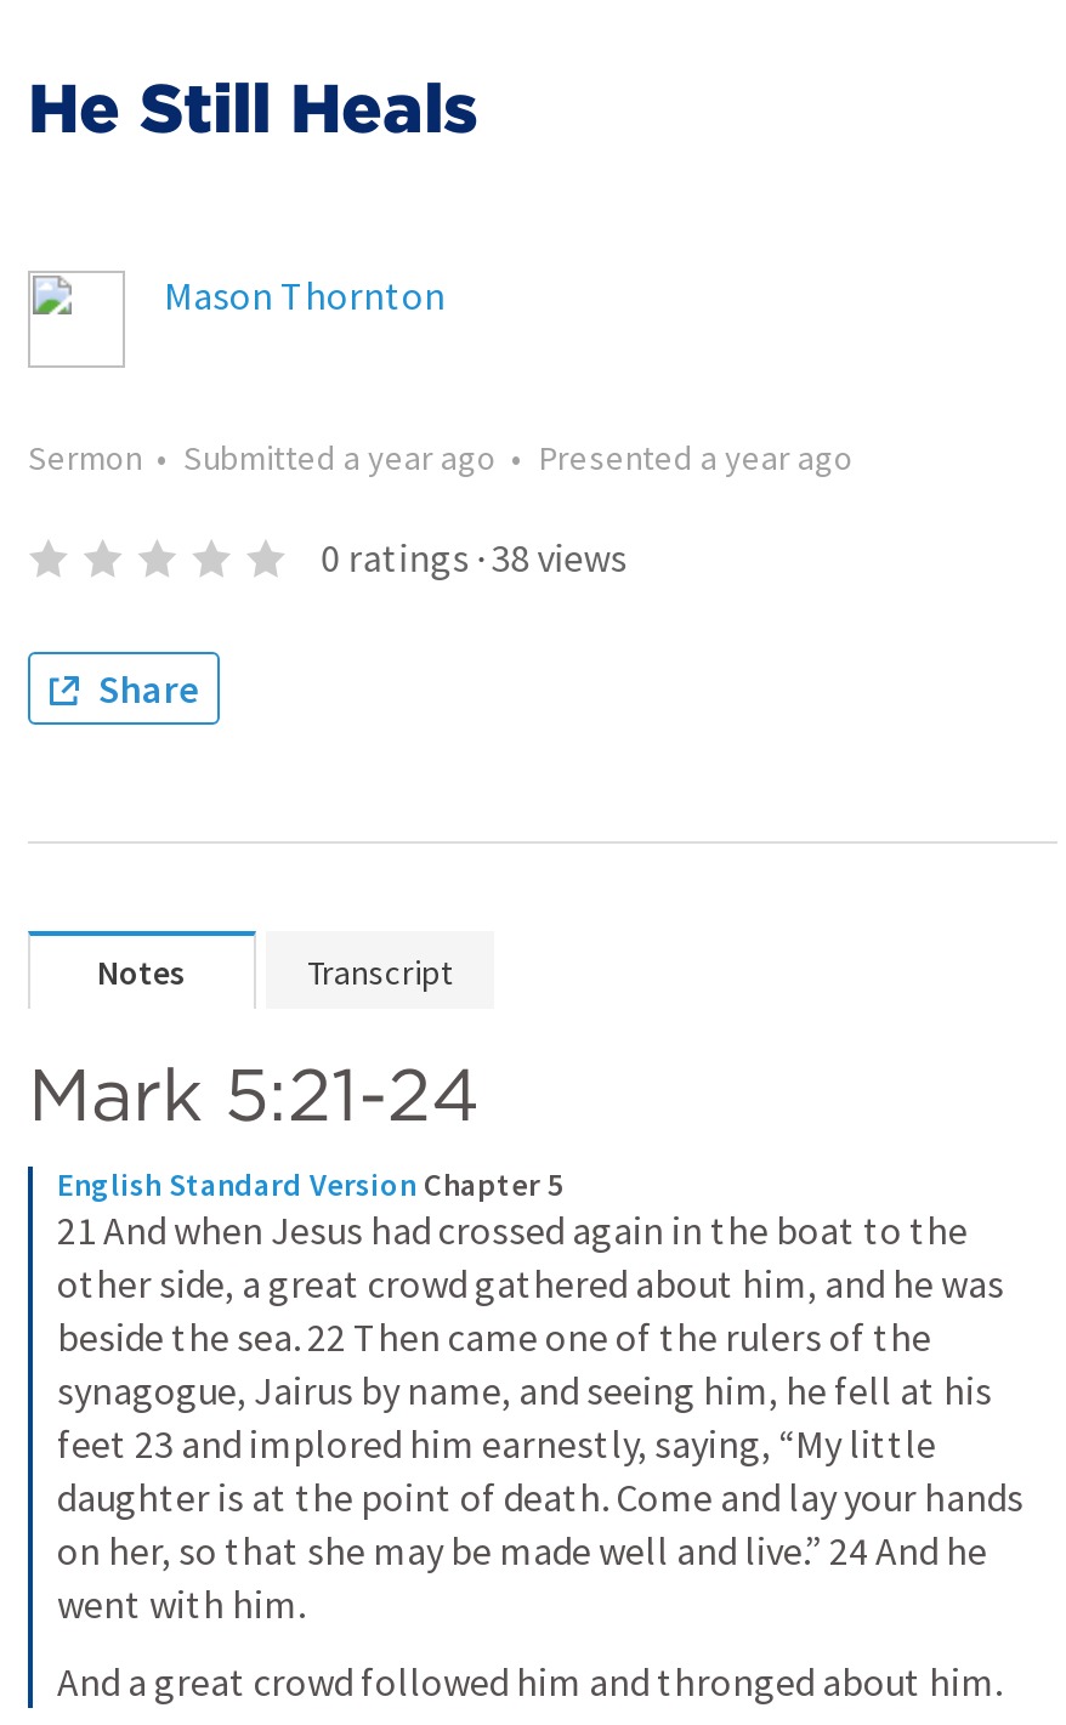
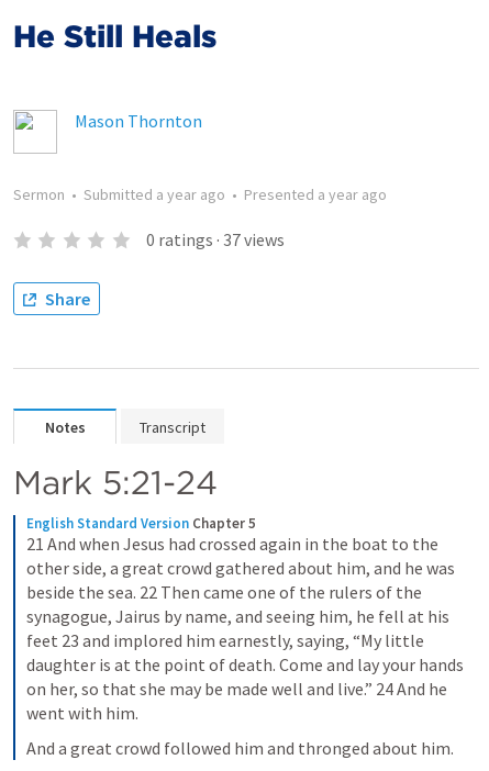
[321,533,627,581] 0 ratings · 38 views -> [146,228,284,250] 0 ratings · 37 views

